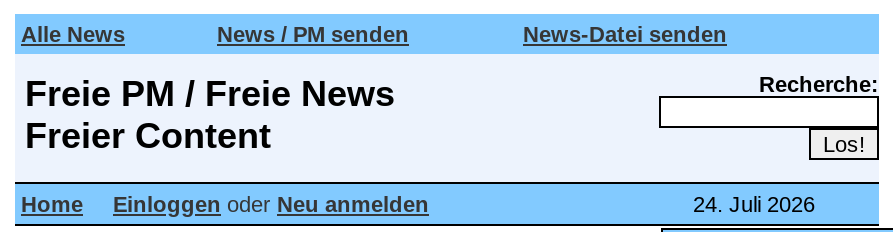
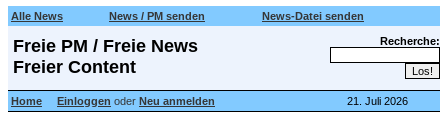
[693,192,815,216] 24. Juli 2026 -> [347,95,408,107] 21. Juli 2026

